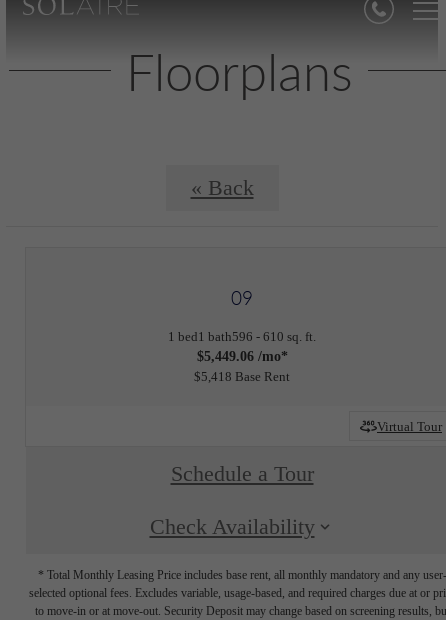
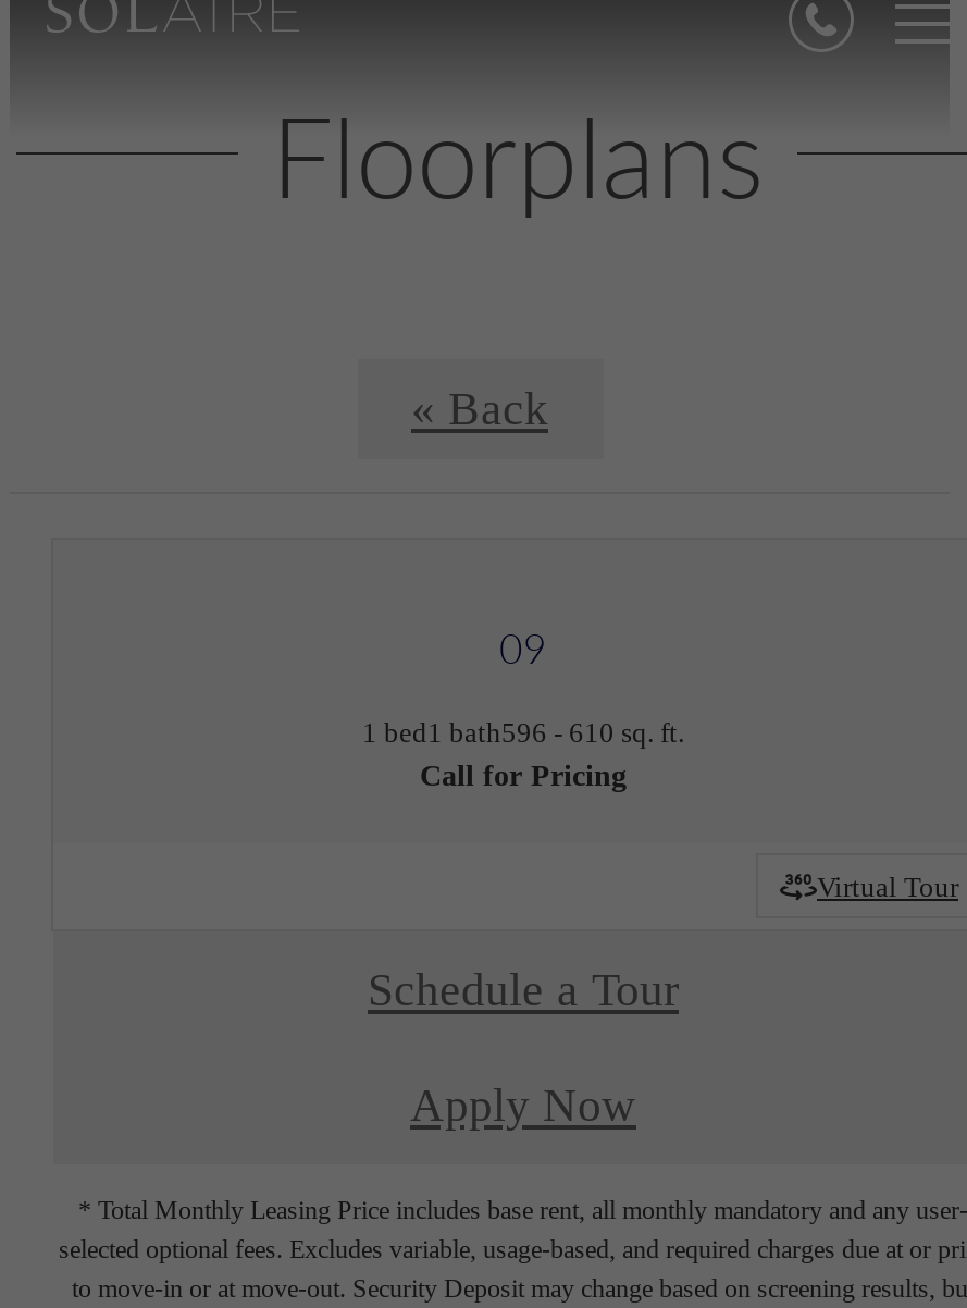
[194,349,290,384] $5,449.06 /mo* | $5,418 Base Rent -> [420,760,627,793] Call for Pricing
[149,515,314,539] Check Availability -> [410,1080,636,1132] Apply Now

